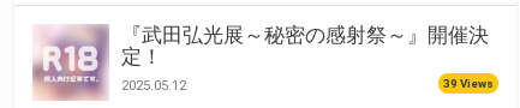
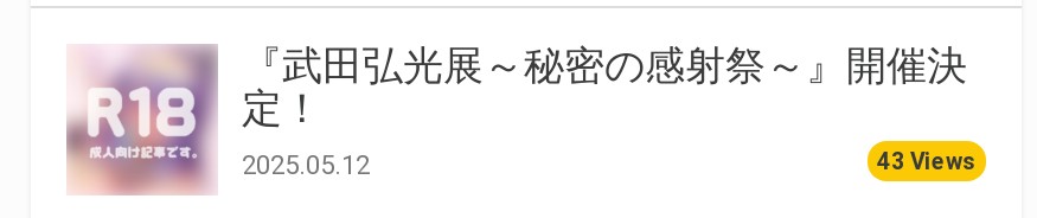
[443,77,494,90] 39 Views -> [877,149,977,175] 43 Views

